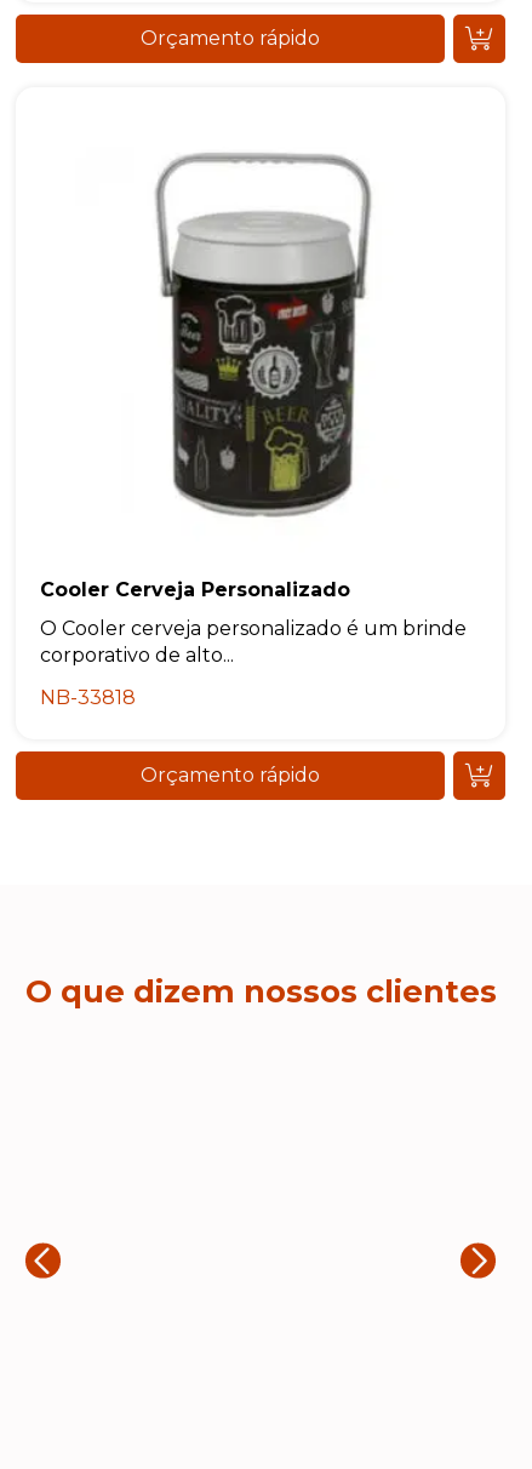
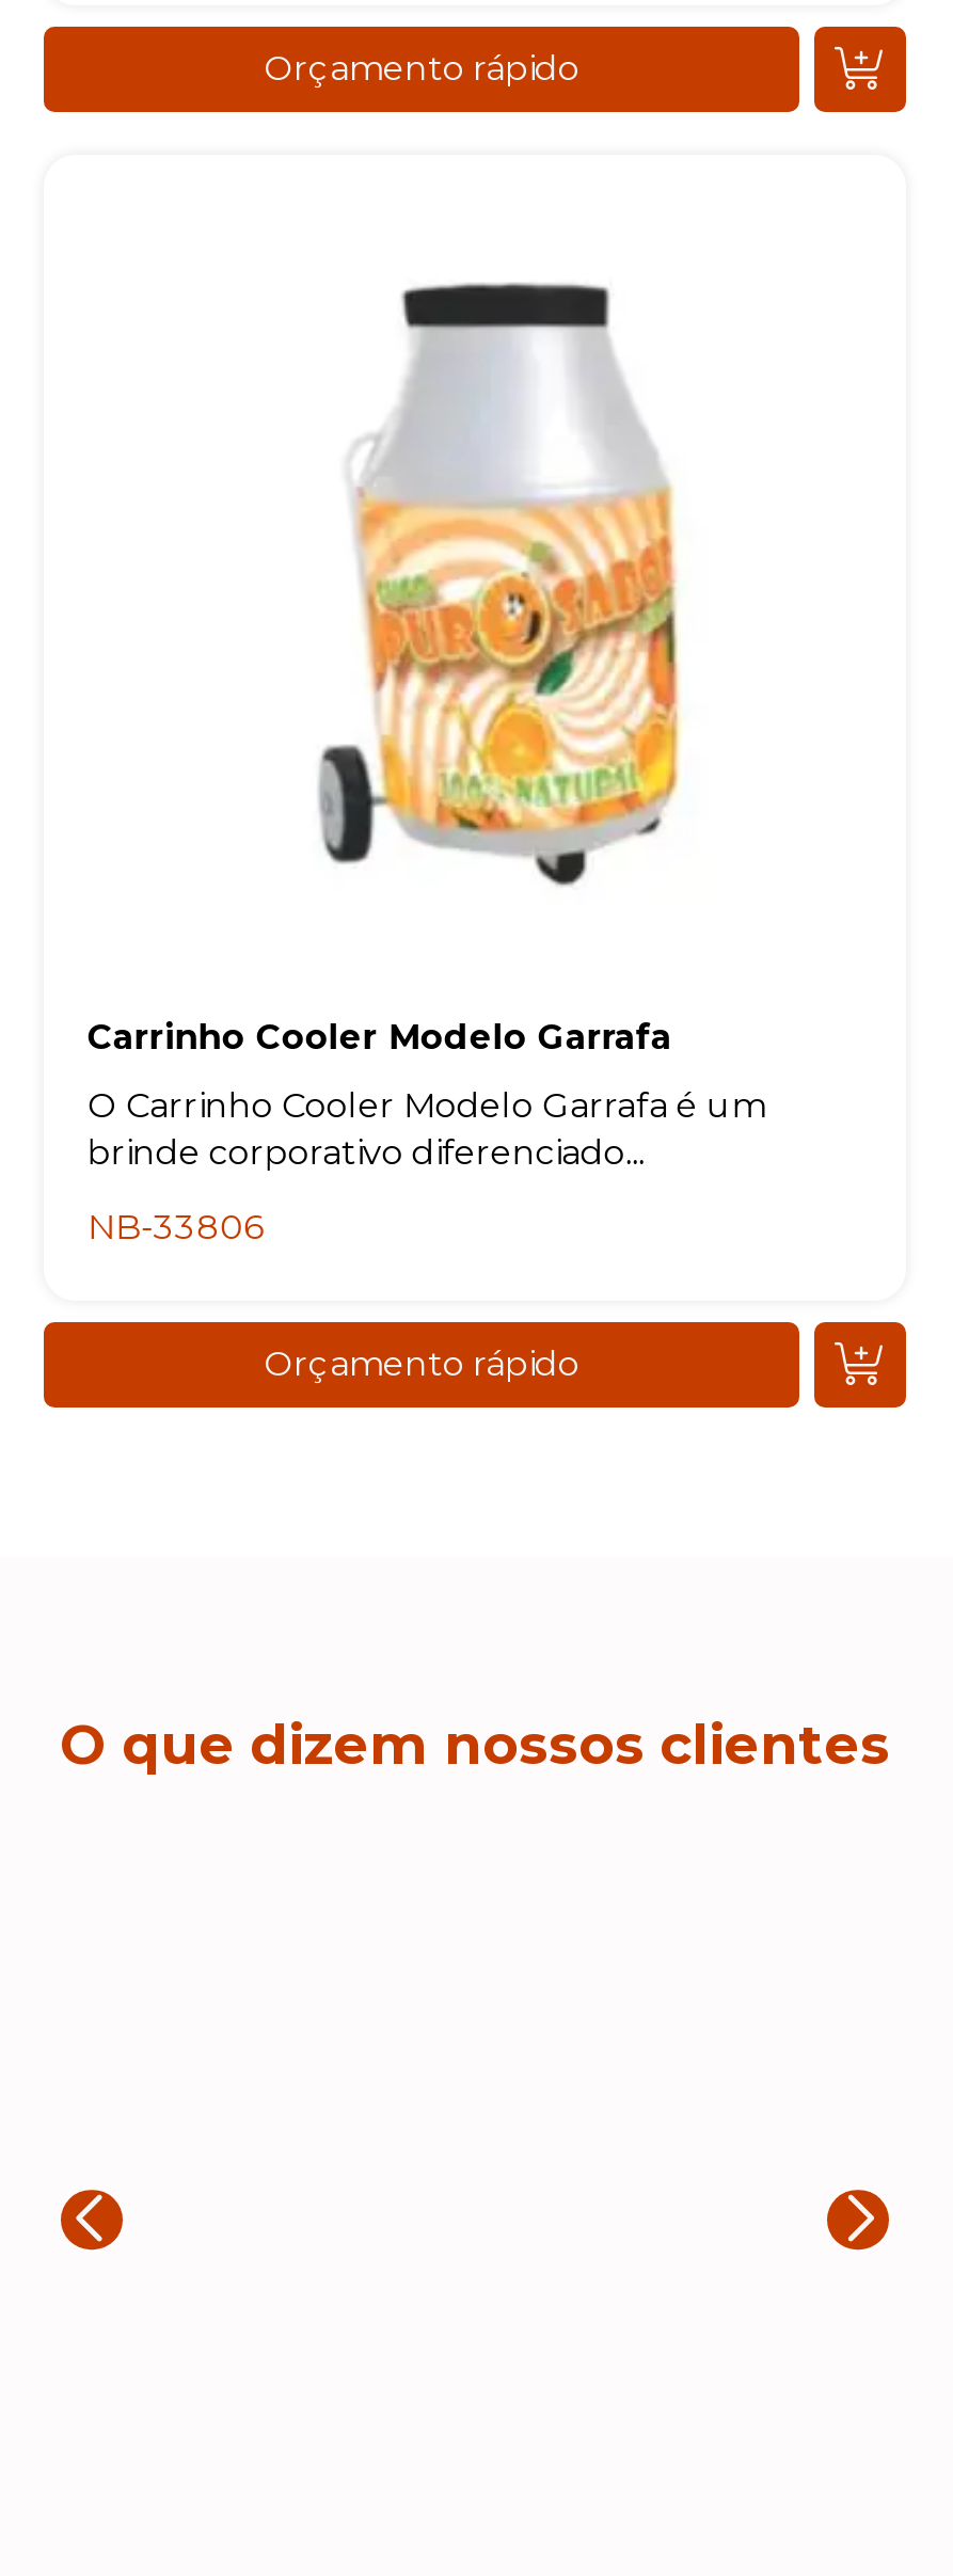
[155,153,377,518] [image] -> [291,271,682,909] [image]
[40,578,351,601] Cooler Cerveja Personalizado -> [87,1017,672,1058] Carrinho Cooler Modelo Garrafa
[40,616,467,666] O Cooler cerveja personalizado é um brinde | corporativo de alto... -> [87,1085,766,1173] O Carrinho Cooler Modelo Garrafa é um | brinde corporativo diferenciado...
[40,686,136,709] NB-33818 -> [87,1207,262,1248] NB-33806

